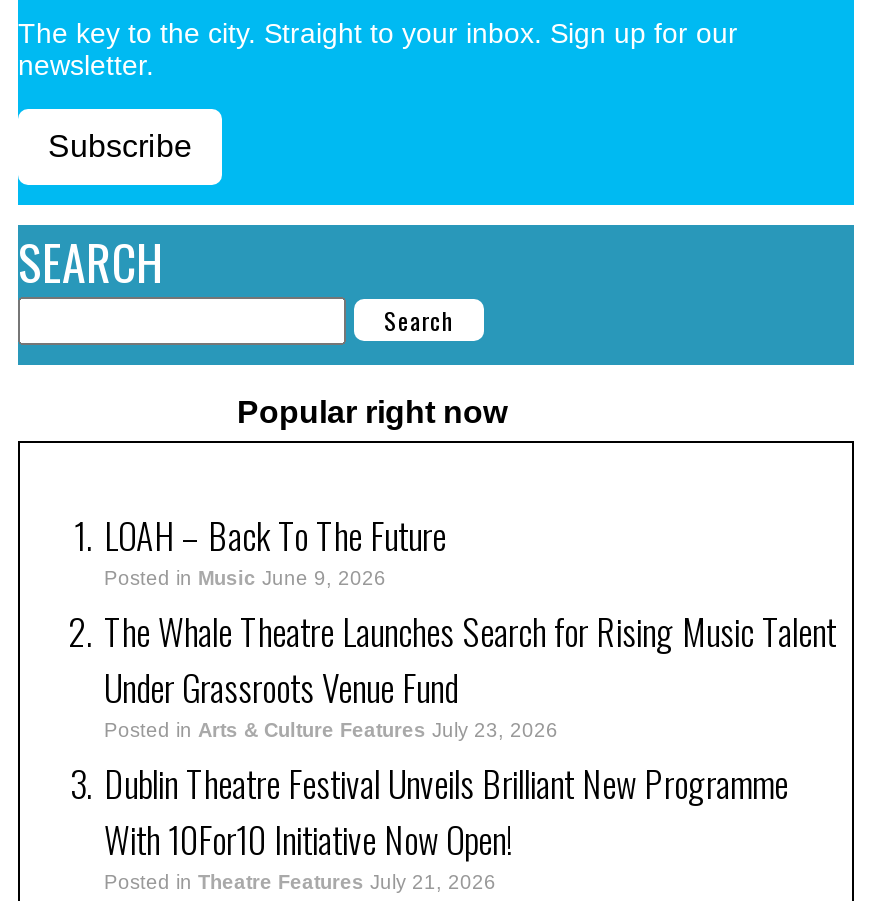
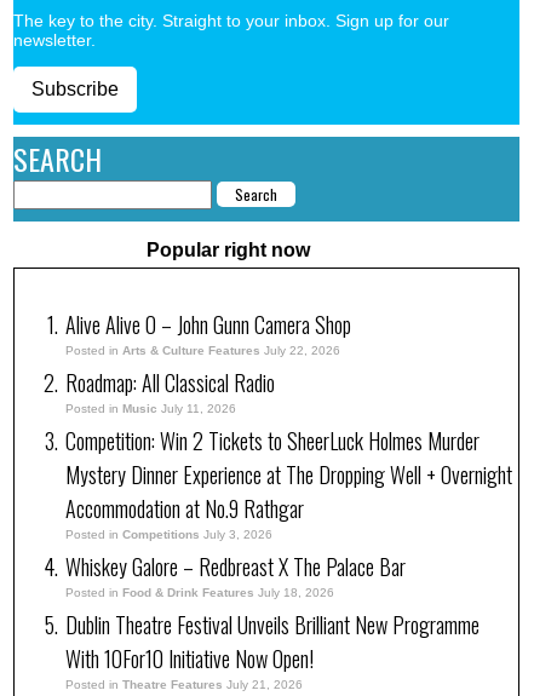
[104,509,836,741] LOAH – Back To The Future | Posted in Music June 9, 2026 | The Whale Theatre Launches Search for Rising Music Talent | Under Grassroots Venue Fund | Posted in Arts & Culture Features July 23, 2026 -> [65,309,512,599] Alive Alive O – John Gunn Camera Shop | Posted in Arts & Culture Features July 22, 2026 | Roadmap: All Classical Radio | Posted in Music July 11, 2026 | Competition: Win 2 Tickets to SheerLuck Holmes Murder | Mystery Dinner Experience at The Dropping Well + Overnight | Accommodation at No.9 Rathgar | Posted in Competitions July 3, 2026 | Whiskey Galore – Redbreast X The Palace Bar | Posted in Food & Drink Features July 18, 2026

